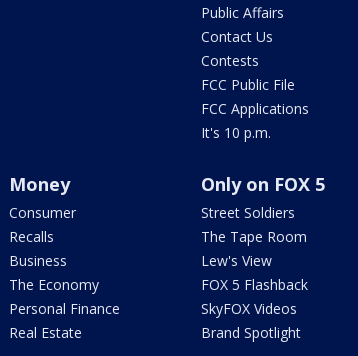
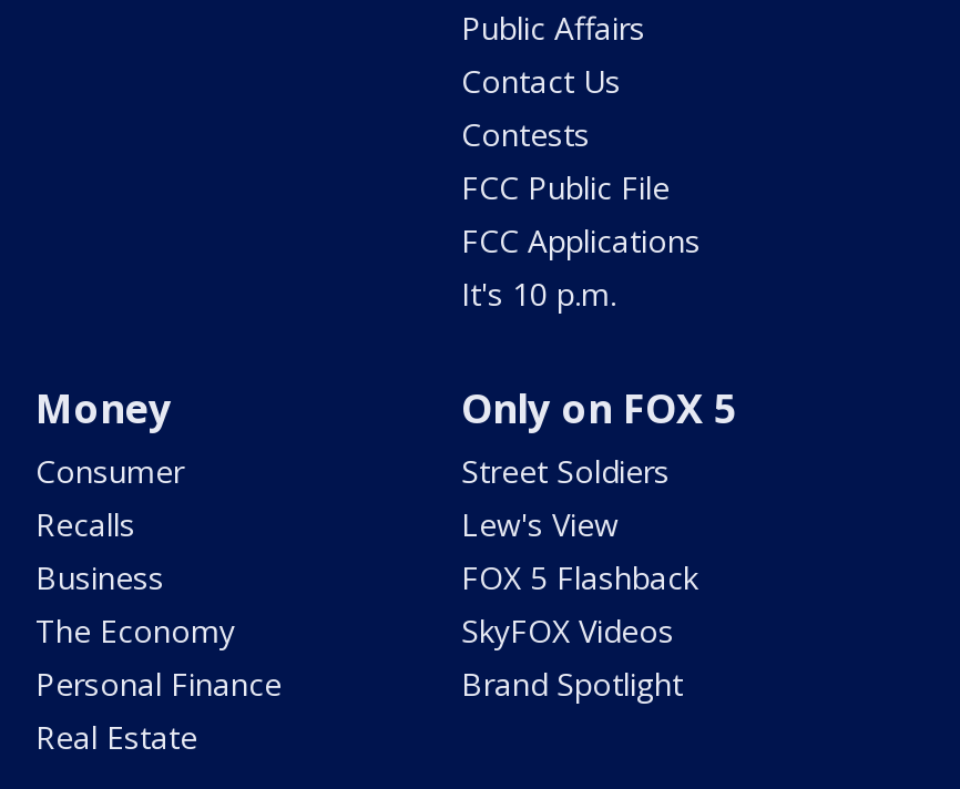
[201,227,307,246] The Tape Room -> none
moved [201,251,308,342] -> [461,503,698,705]: Lew's View | FOX 5 Flashback | SkyFOX Videos | Brand Spotlight

